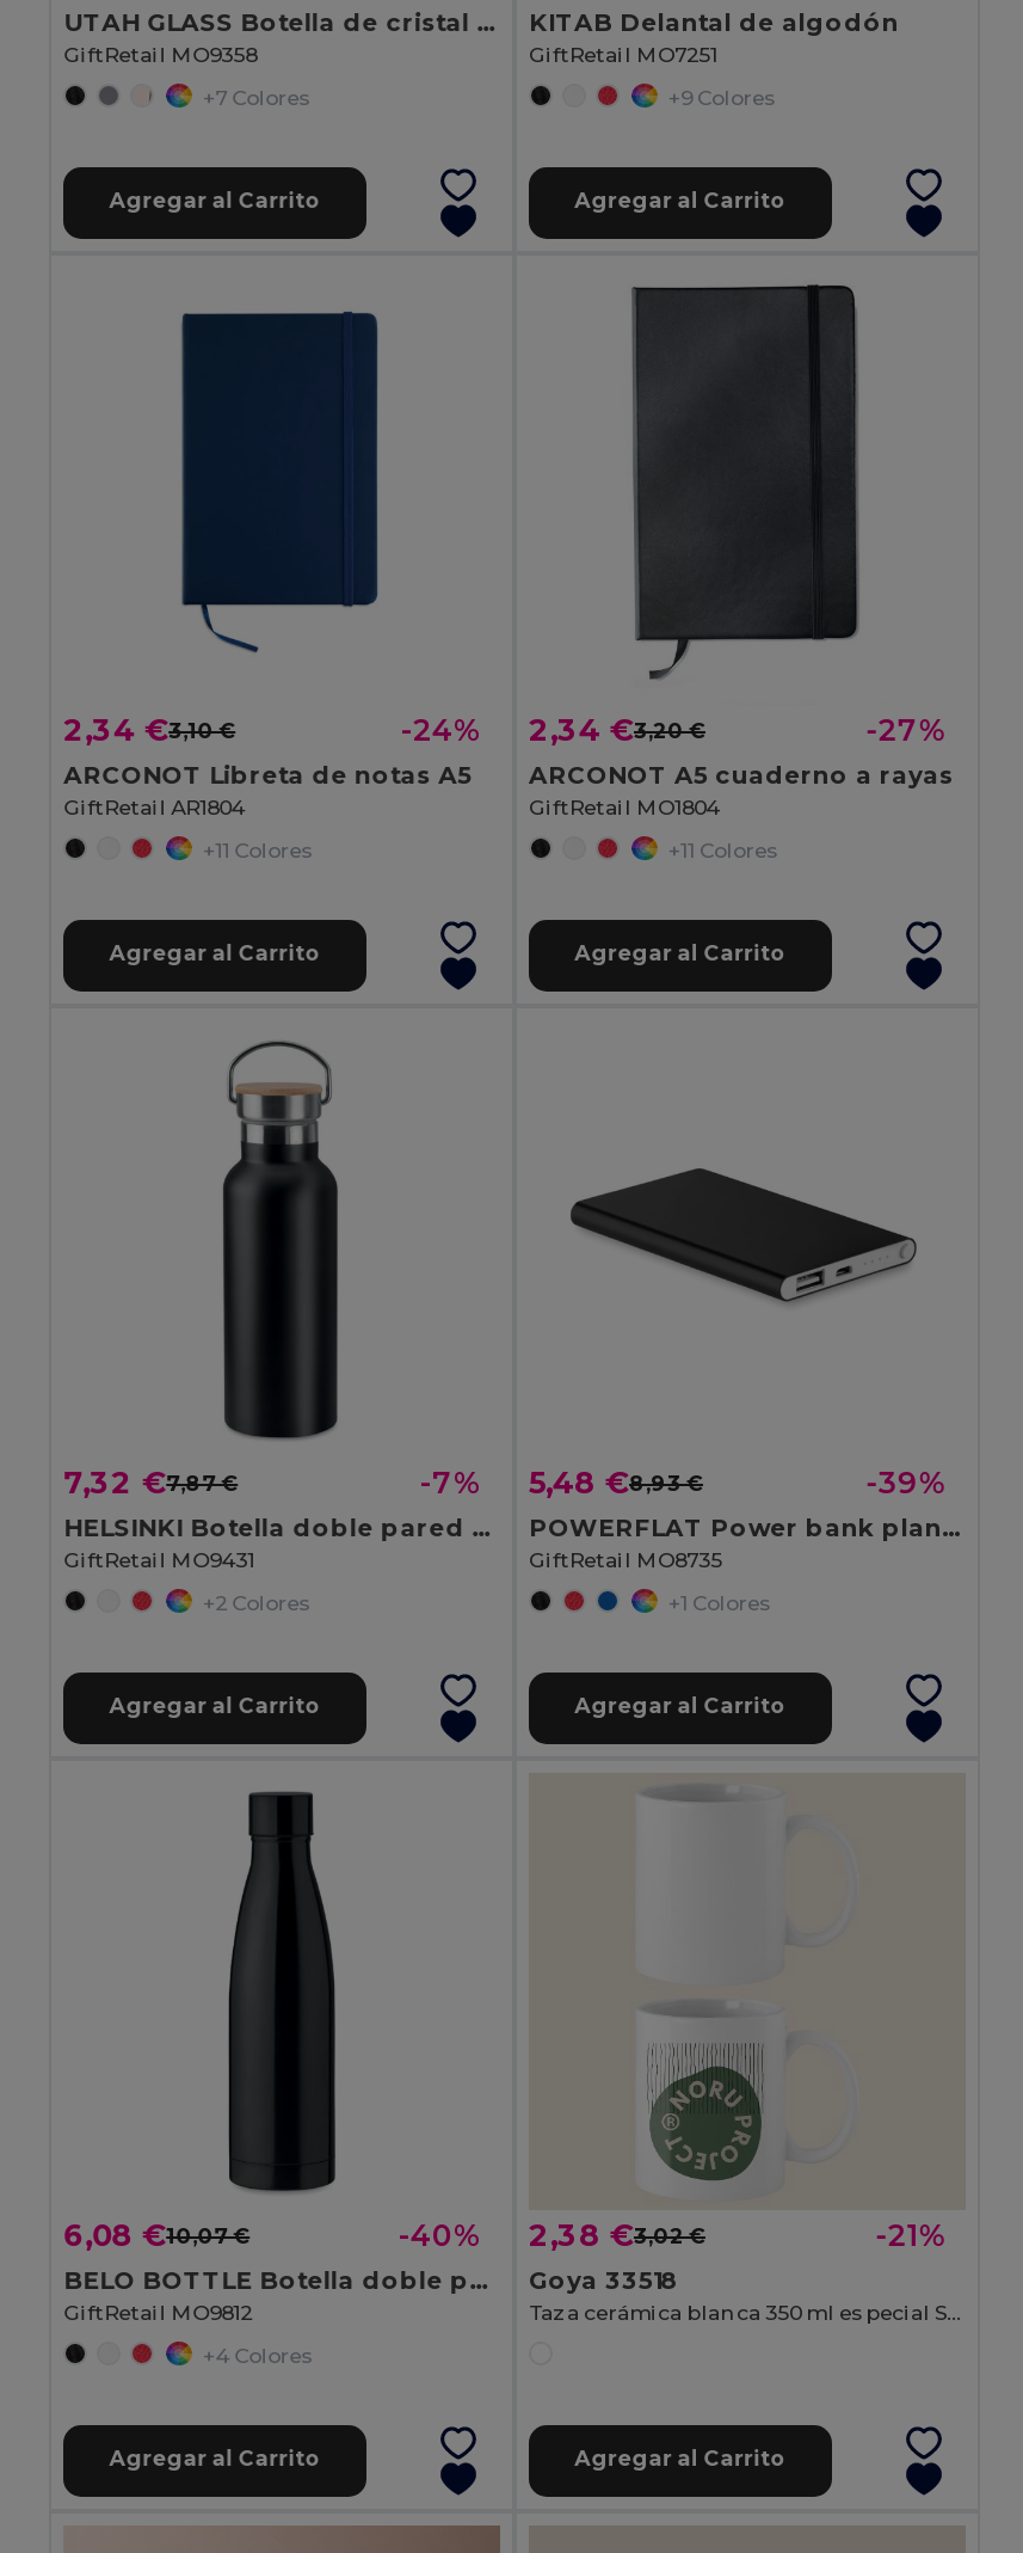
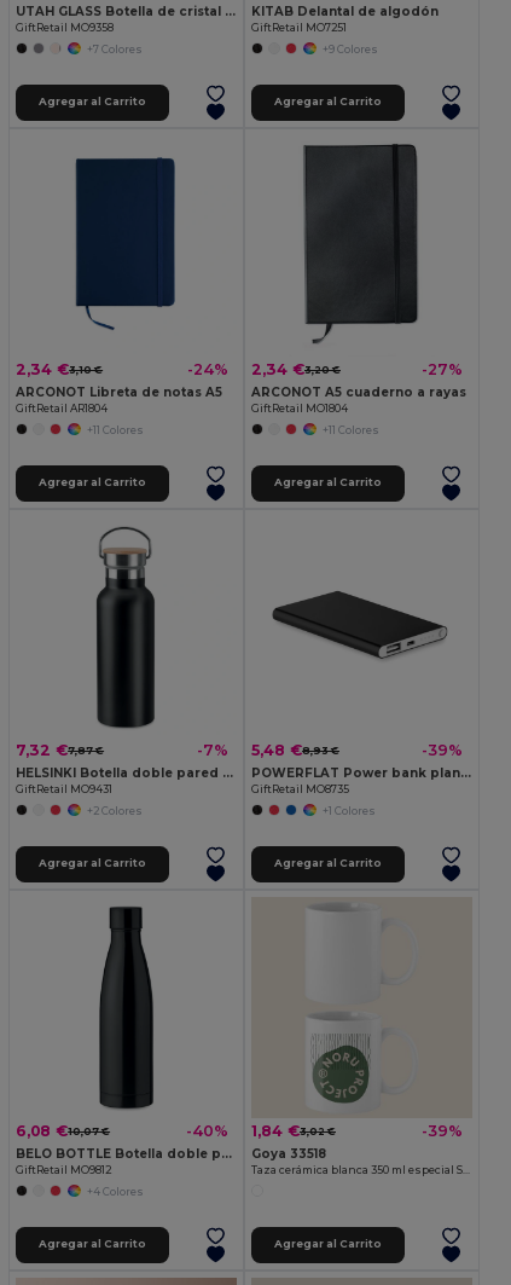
[399,2216,705,2253] -40% 2,38 €3,02 € -> [185,1121,336,1140] -40% 1,84 €3,02 €
[876,2217,948,2253] -21% -> [422,1122,463,1140] -39%

